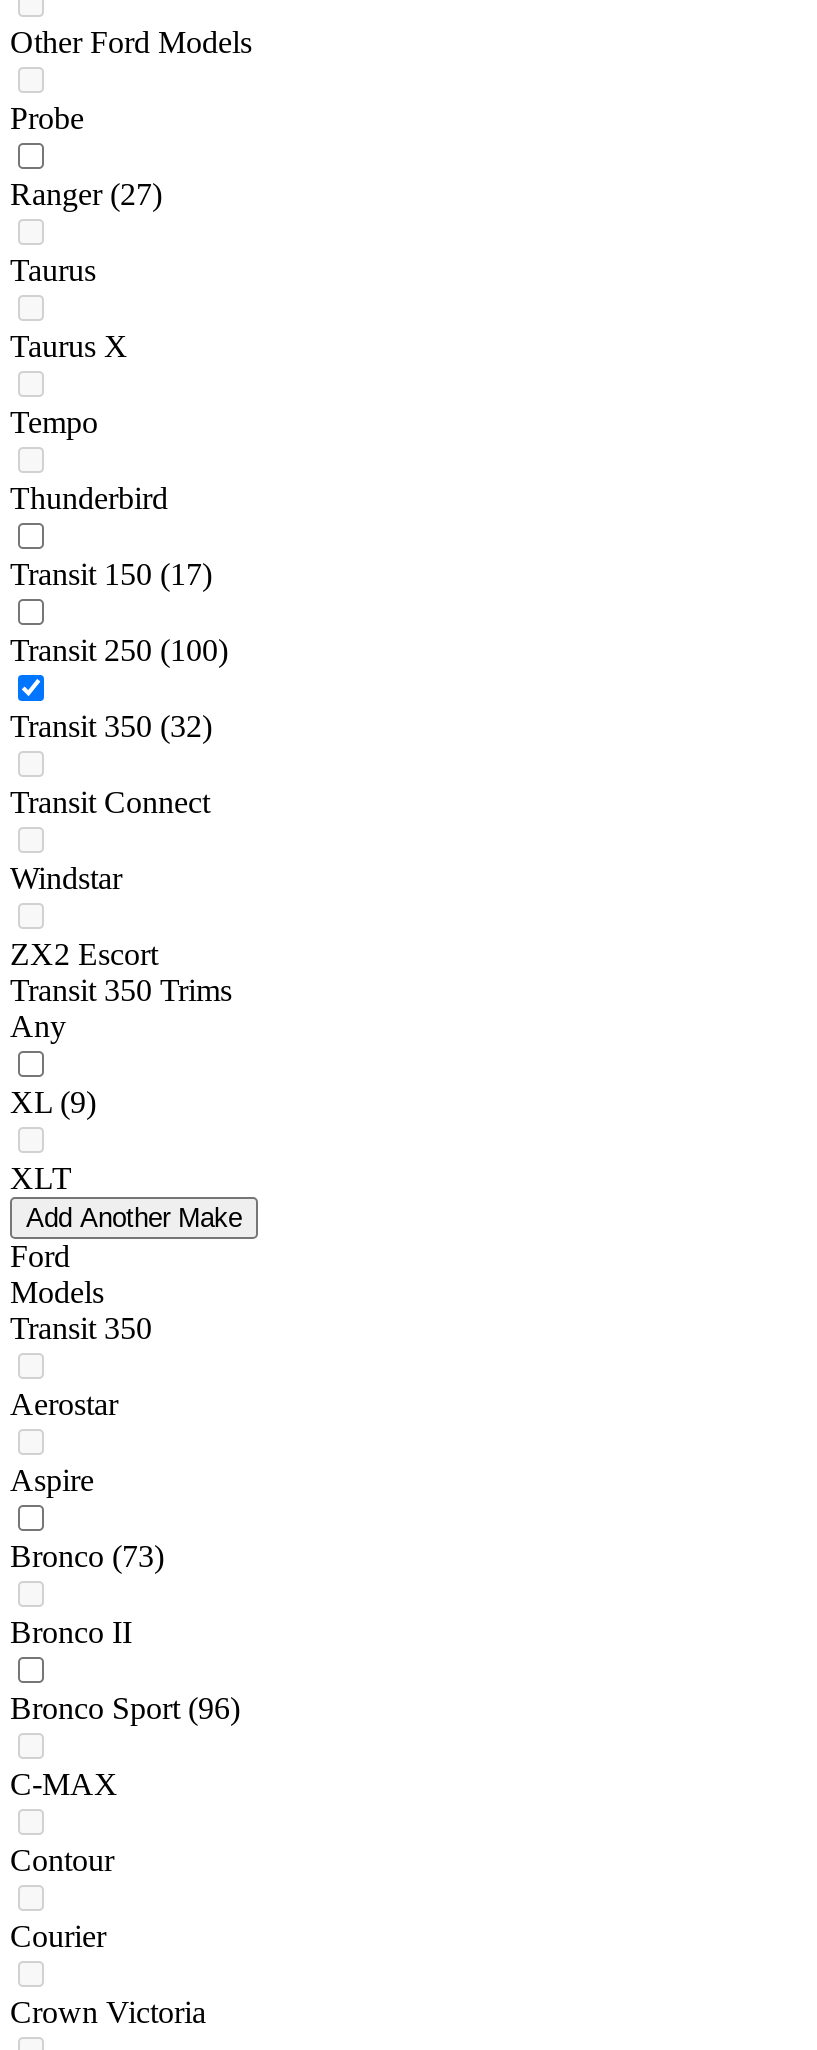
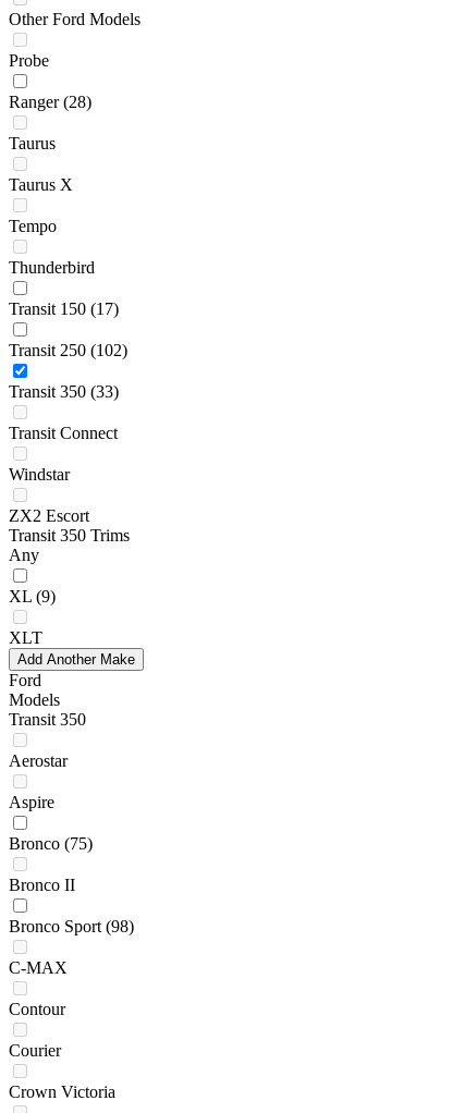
[10,178,162,212] Ranger (27) -> [9,93,91,112] Ranger (28)
[10,634,228,668] Transit 250 (100) -> [9,341,127,360] Transit 250 (102)
[10,710,212,744] Transit 350 (32) -> [9,383,119,401] Transit 350 (33)
[10,1540,164,1574] Bronco (73) -> [9,835,93,853] Bronco (75)
[10,1692,240,1726] Bronco Sport (96) -> [9,917,134,936] Bronco Sport (98)

